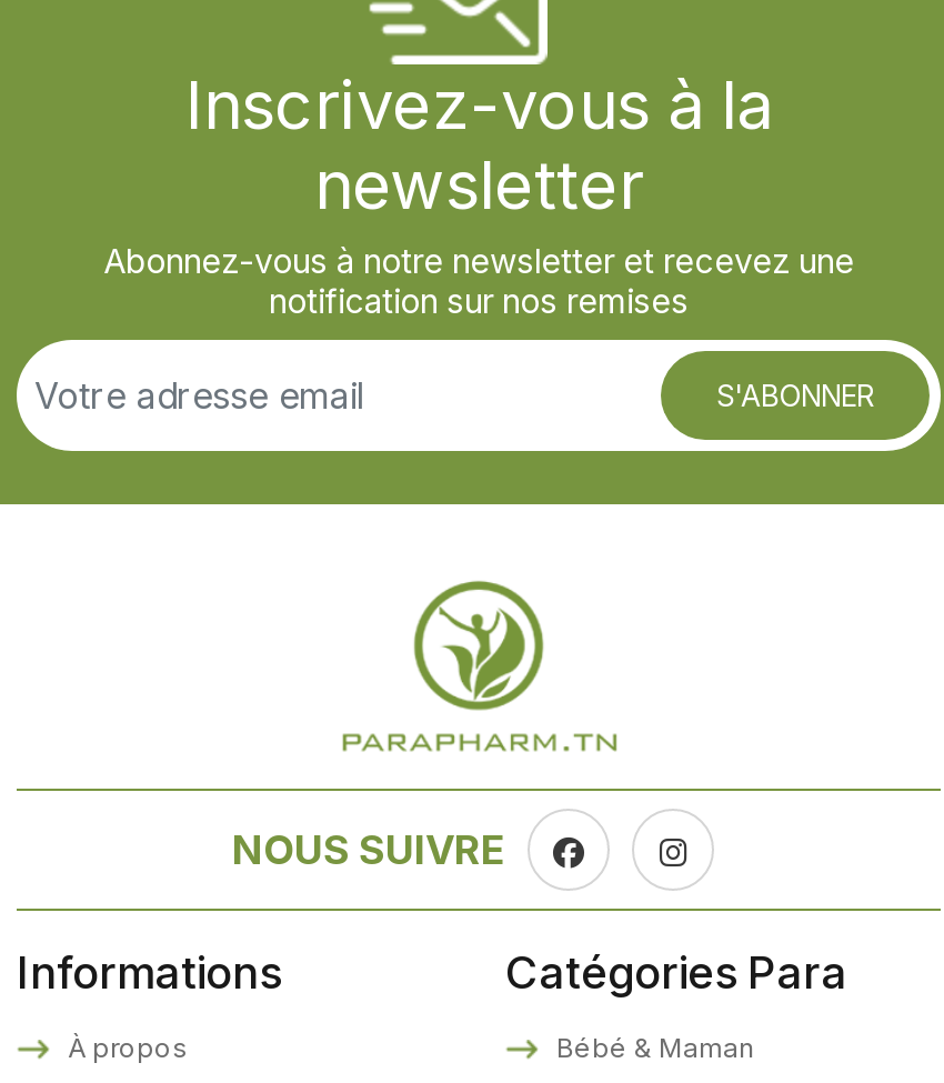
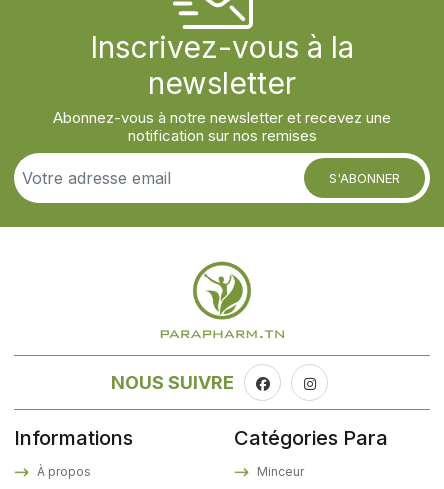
[550,1032,754,1065] Bébé & Maman -> [254,464,304,479] Minceur

